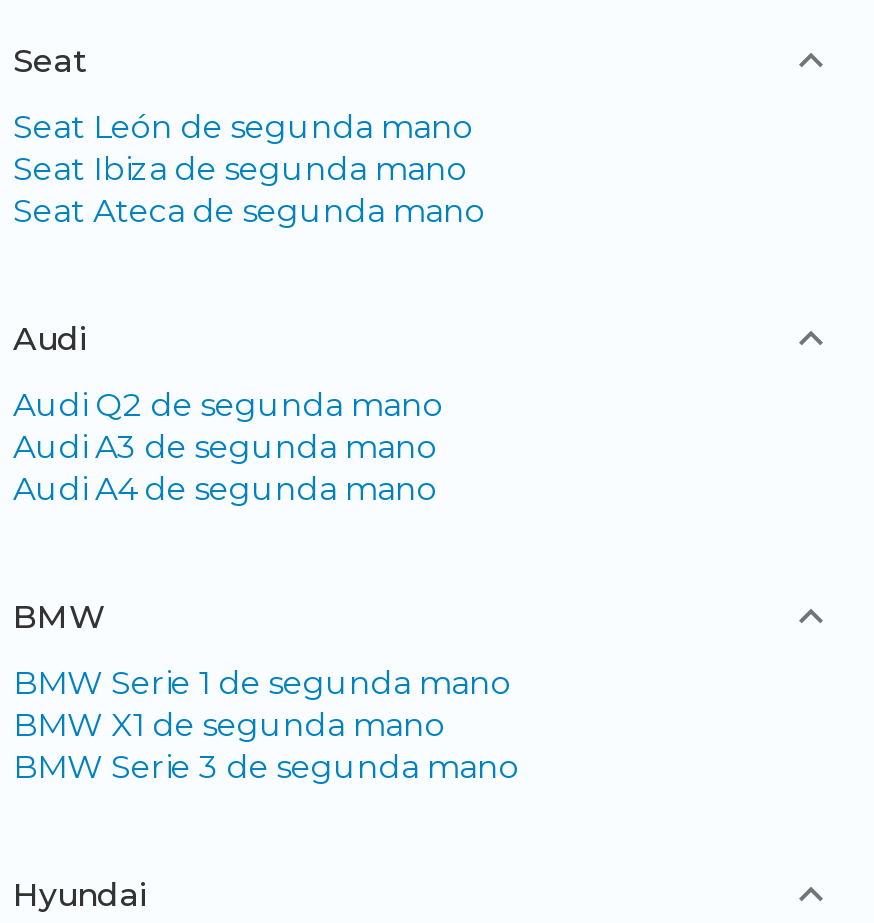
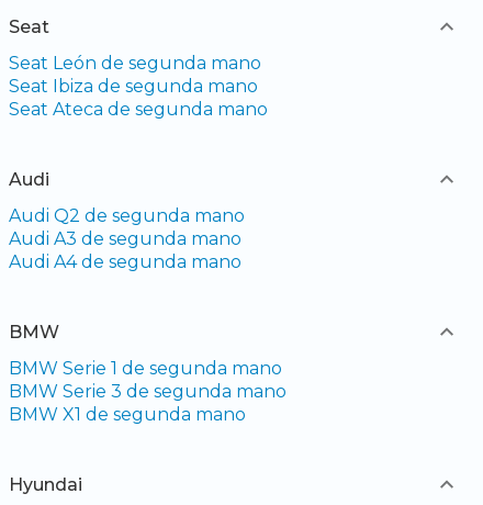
moved [13,707,445,745] -> [9,404,246,425]: BMW X1 de segunda mano
moved [13,749,519,787] -> [9,381,287,402]: BMW Serie 3 de segunda mano

